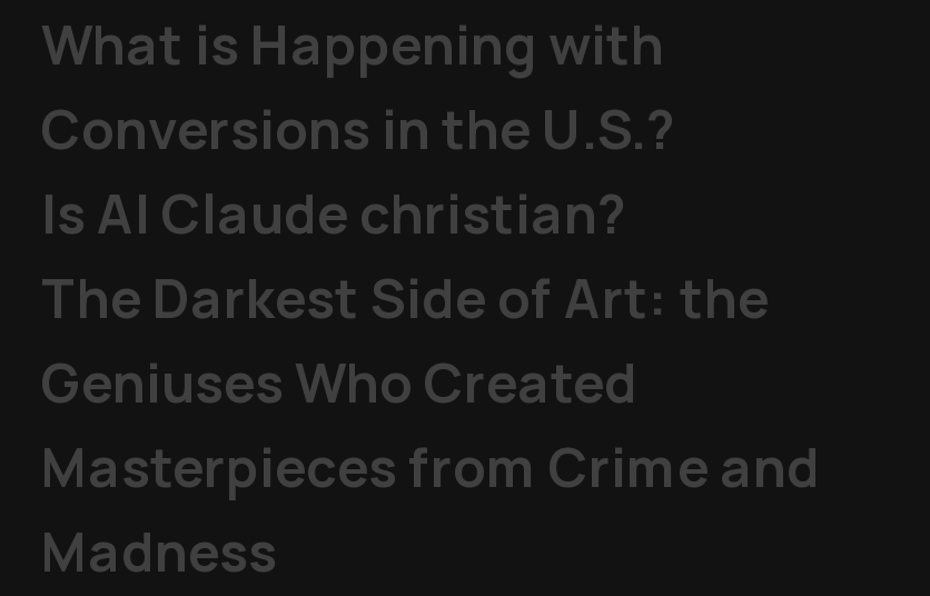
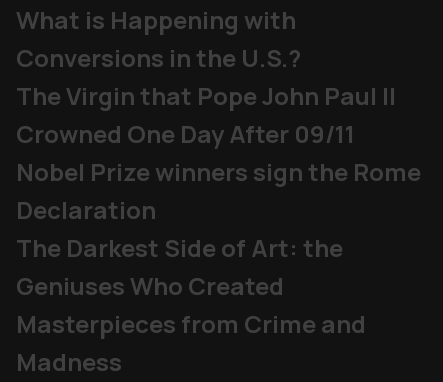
[41,176,626,249] Is AI Claude christian? -> [16,79,421,226] The Virgin that Pope John Paul II | Crowned One Day After 09/11 | Nobel Prize winners sign the Rome | Declaration

